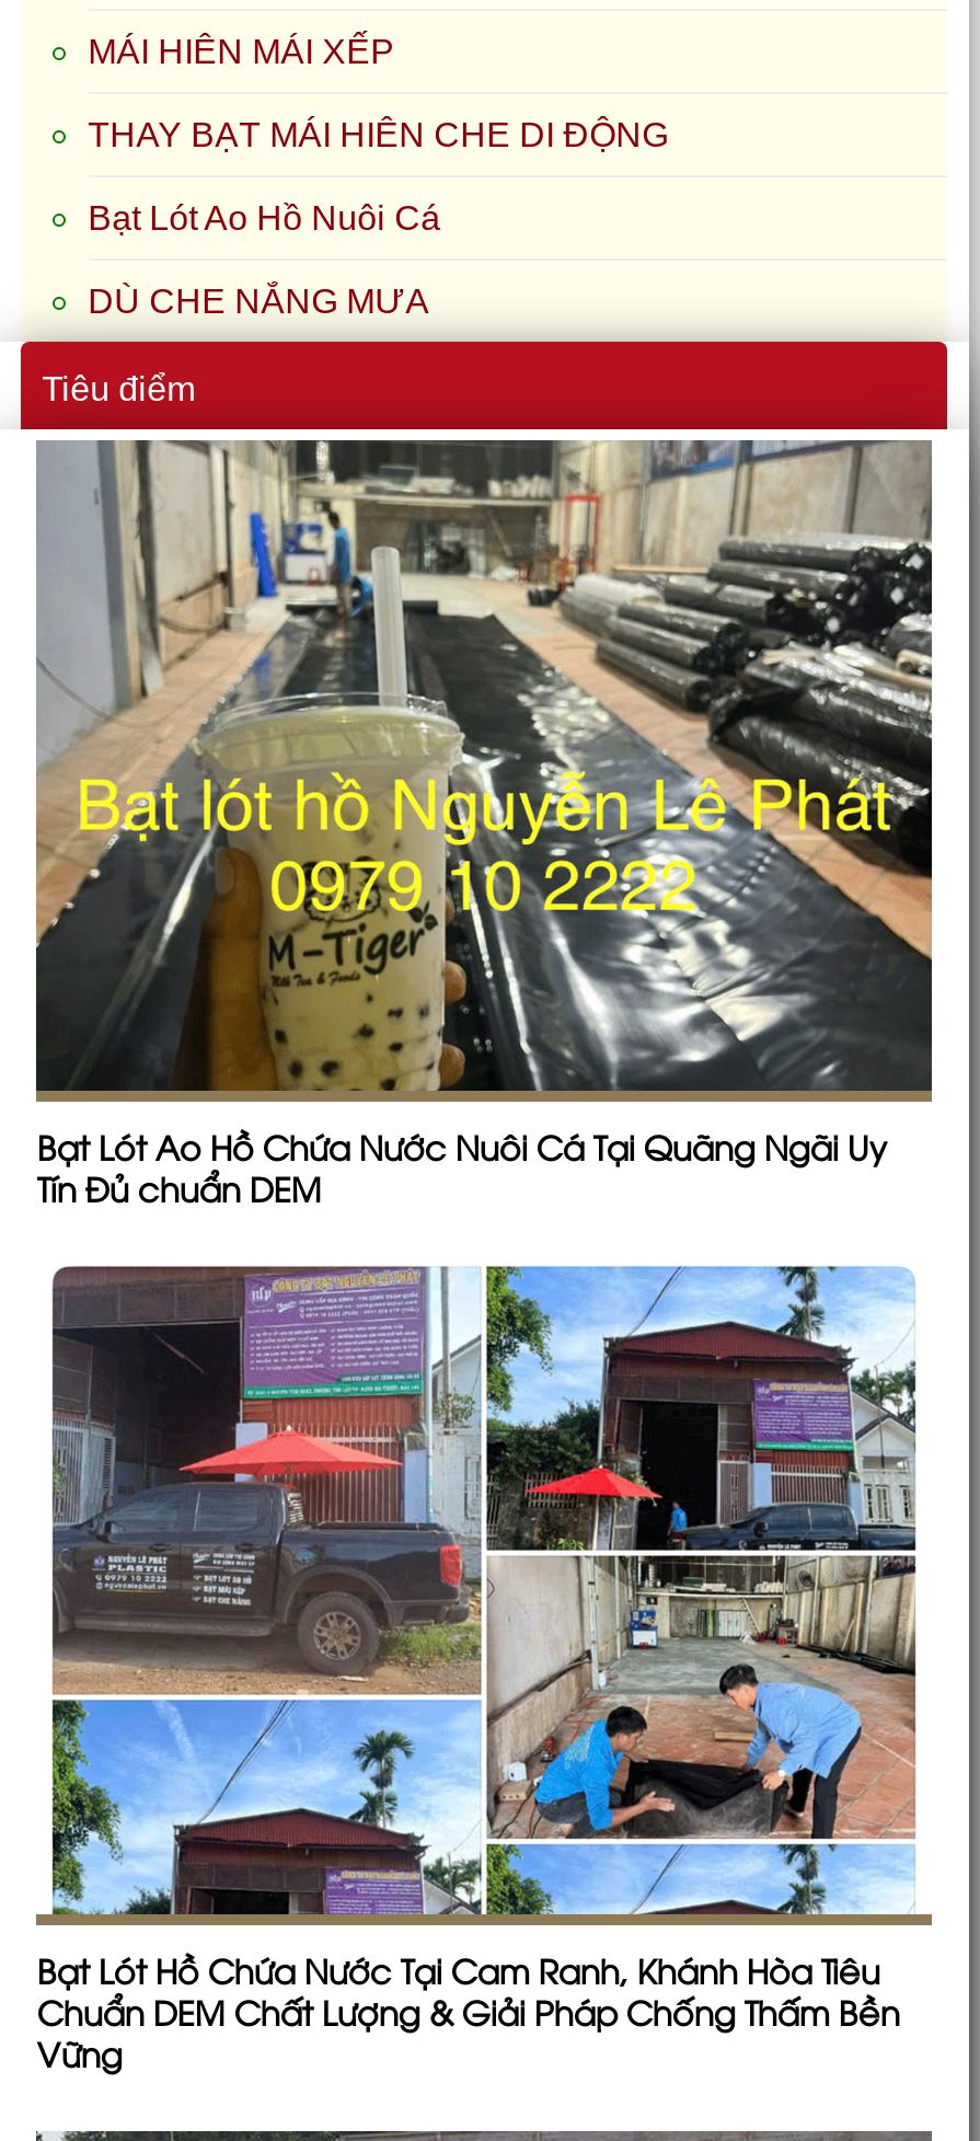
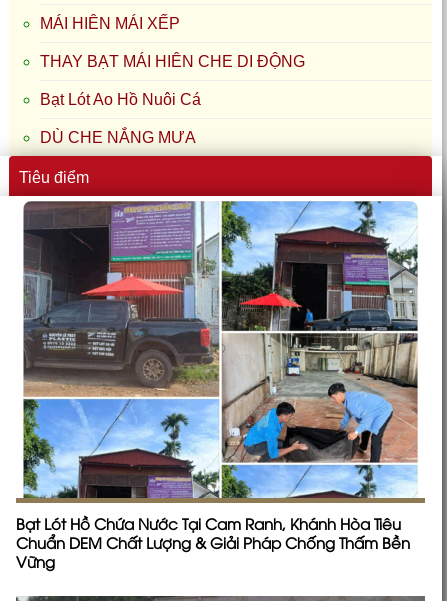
[34,438,934,1209] [image] | Bạt Lót Ao Hồ Chứa Nước Nuôi Cá Tại Quãng Ngãi Uy | Tín Đủ chuẩn DEM -> none

